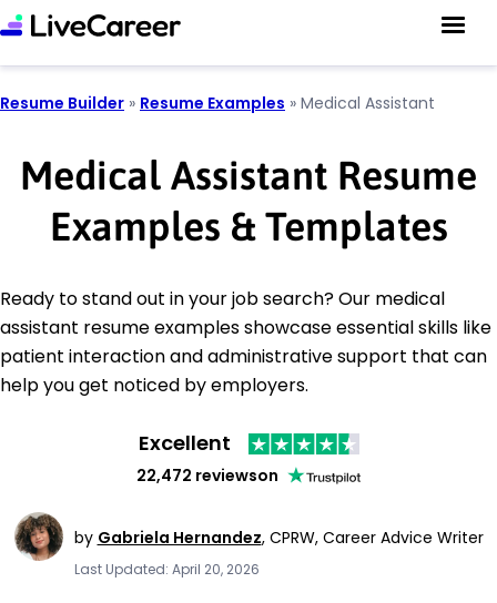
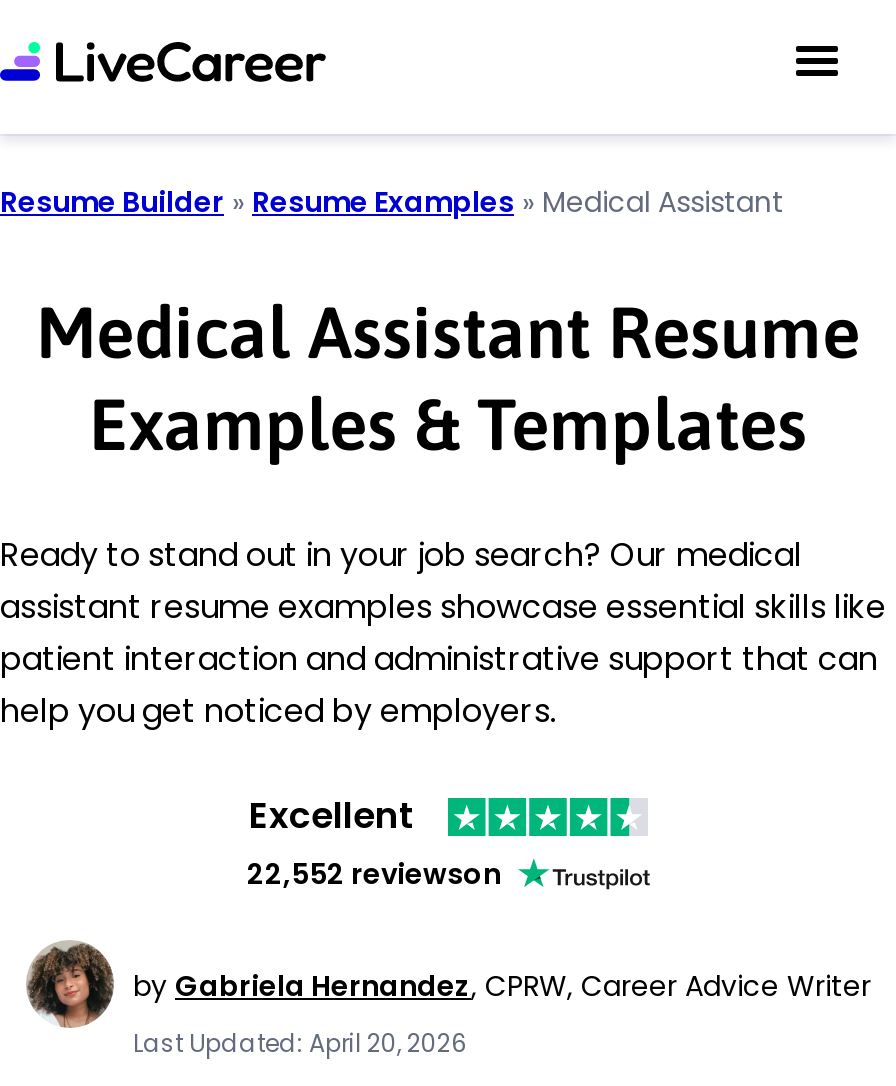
[136,464,278,486] 22,472 reviewson -> [247,853,501,893] 22,552 reviewson

